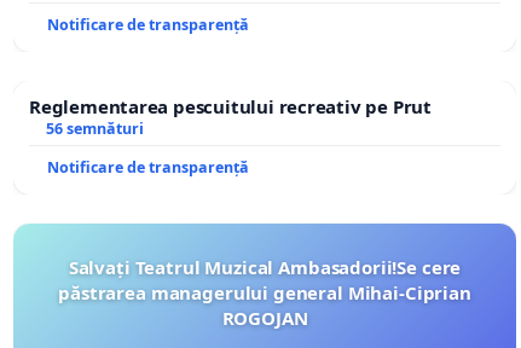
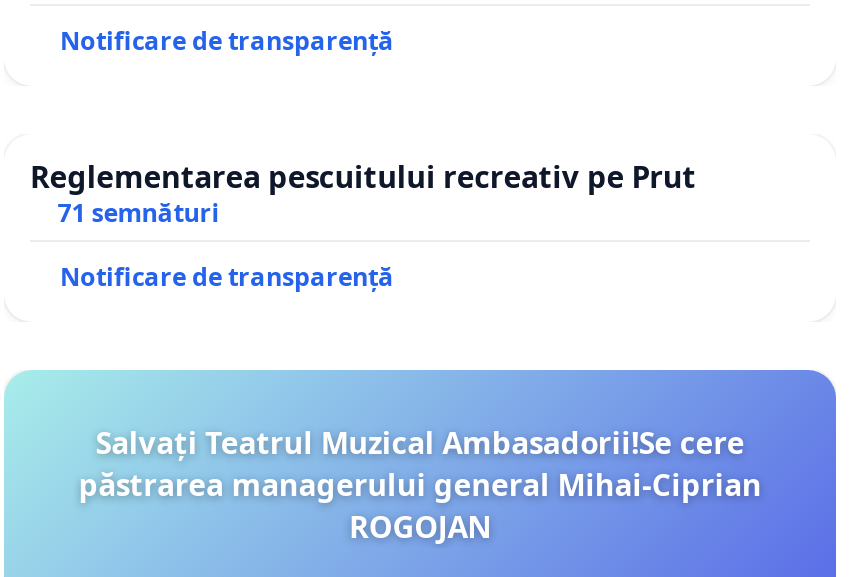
[46,118,144,139] 56 semnături -> [58,196,220,230] 71 semnături

